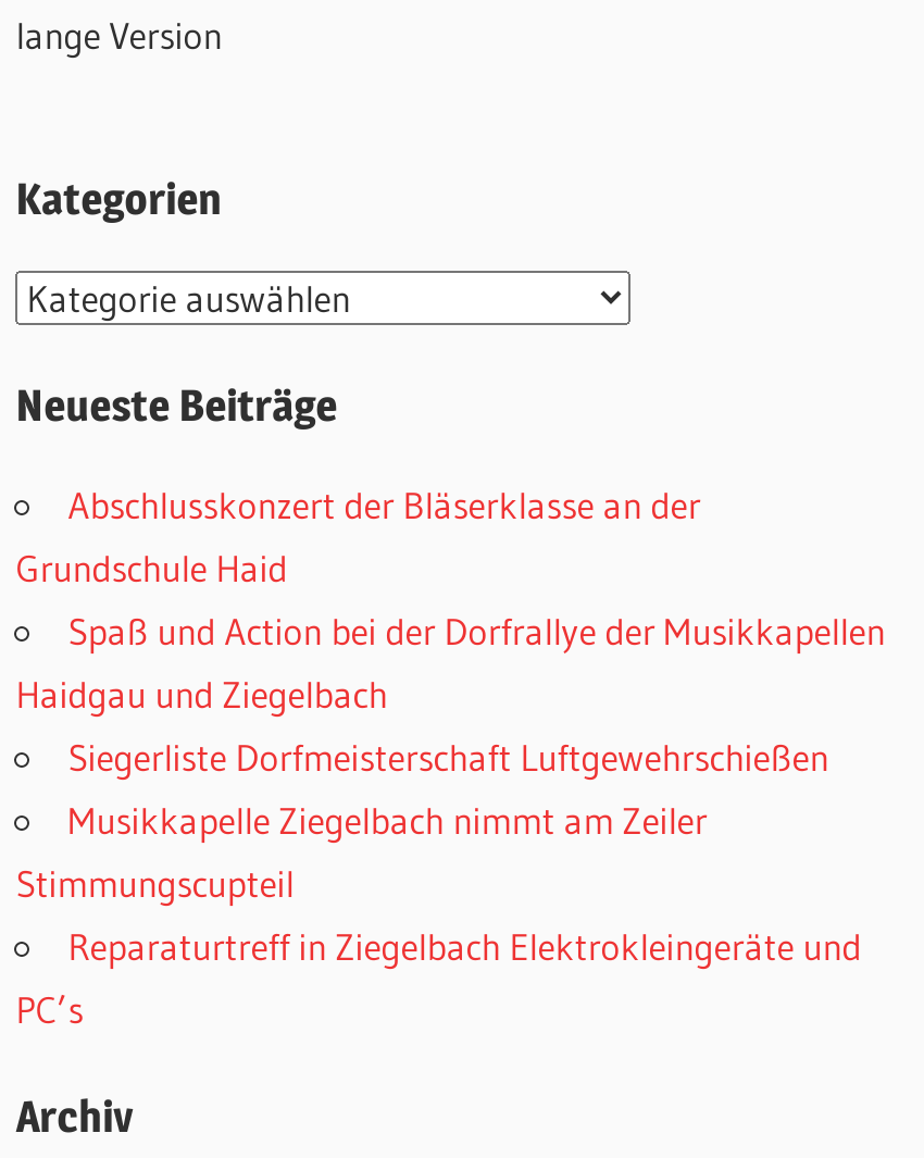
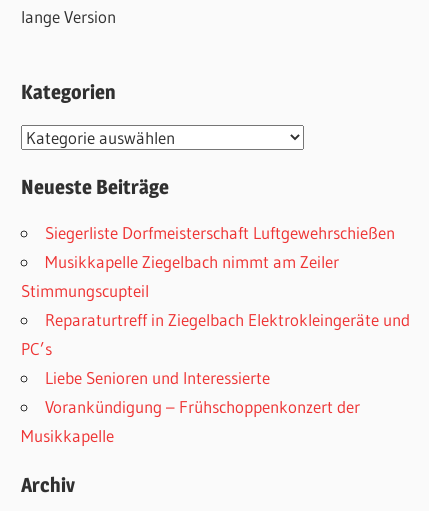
[16,481,885,716] Abschlusskonzert der Bläserklasse an der | Grundschule Haid | Spaß und Action bei der Dorfrallye der Musikkapellen | Haidgau und Ziegelbach -> none
moved [16,734,861,1032] -> [21,222,410,359]: Siegerliste Dorfmeisterschaft Luftgewehrschießen | Musikkapelle Ziegelbach nimmt am Zeiler | Stimmungscupteil | Reparaturtreff in Ziegelbach Elektrokleingeräte und | PC’s
none -> [21,367,360,446] Liebe Senioren und Interessierte | Vorankündigung – Frühschoppenkonzert der | Musikkapelle

